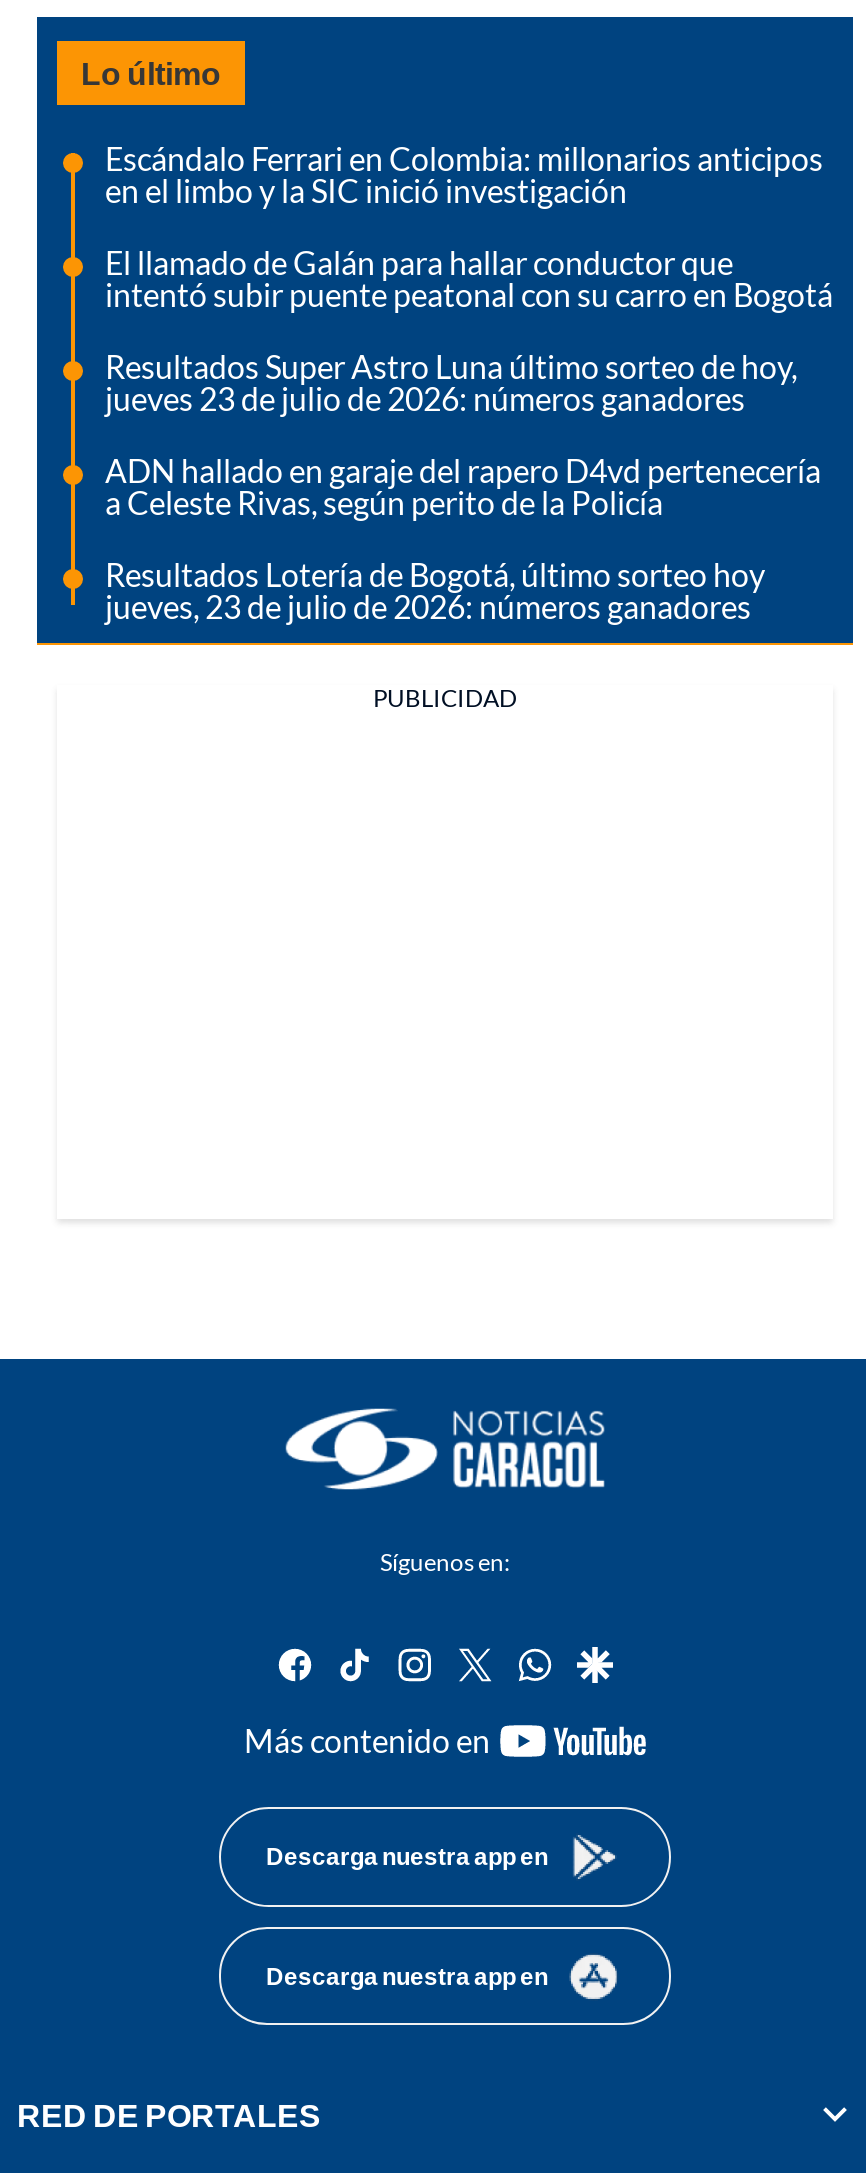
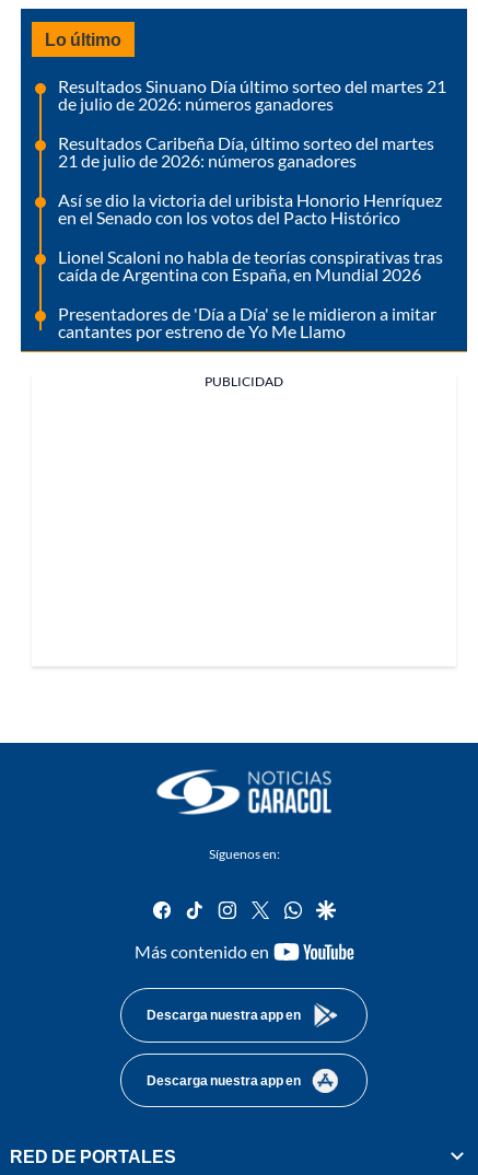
[105,139,823,209] Escándalo Ferrari en Colombia: millonarios anticipos | en el limbo y la SIC inició investigación -> [58,76,446,114] Resultados Sinuano Día último sorteo del martes 21 | de julio de 2026: números ganadores
[105,243,833,313] El llamado de Galán para hallar conductor que | intentó subir puente peatonal con su carro en Bogotá -> [58,133,434,171] Resultados Caribeña Día, último sorteo del martes | 21 de julio de 2026: números ganadores
[105,347,797,417] Resultados Super Astro Luna último sorteo de hoy, | jueves 23 de julio de 2026: números ganadores -> [58,189,442,228] Así se dio la victoria del uribista Honorio Henríquez | en el Senado con los votos del Pacto Histórico
[105,451,821,521] ADN hallado en garaje del rapero D4vd pertenecería | a Celeste Rivas, según perito de la Policía -> [58,246,443,285] Lionel Scaloni no habla de teorías conspirativas tras | caída de Argentina con España, en Mundial 2026
[105,555,765,625] Resultados Lotería de Bogotá, último sorteo hoy | jueves, 23 de julio de 2026: números ganadores -> [58,303,436,342] Presentadores de 'Día a Día' se le midieron a imitar | cantantes por estreno de Yo Me Llamo

